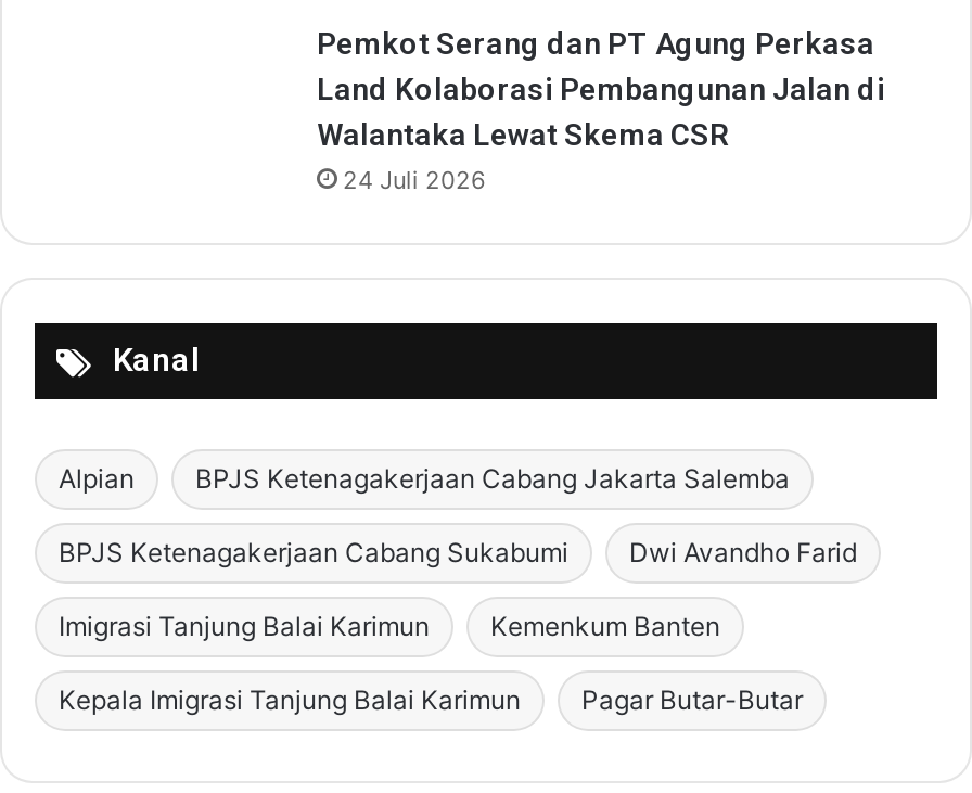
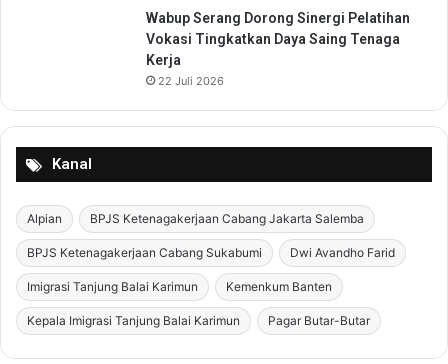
[317,26,885,195] Pemkot Serang dan PT Agung Perkasa | Land Kolaborasi Pembangunan Jalan di | Walantaka Lewat Skema CSR | 24 Juli 2026 -> [146,10,410,88] Wabup Serang Dorong Sinergi Pelatihan | Vokasi Tingkatkan Daya Saing Tenaga | Kerja | 22 Juli 2026

